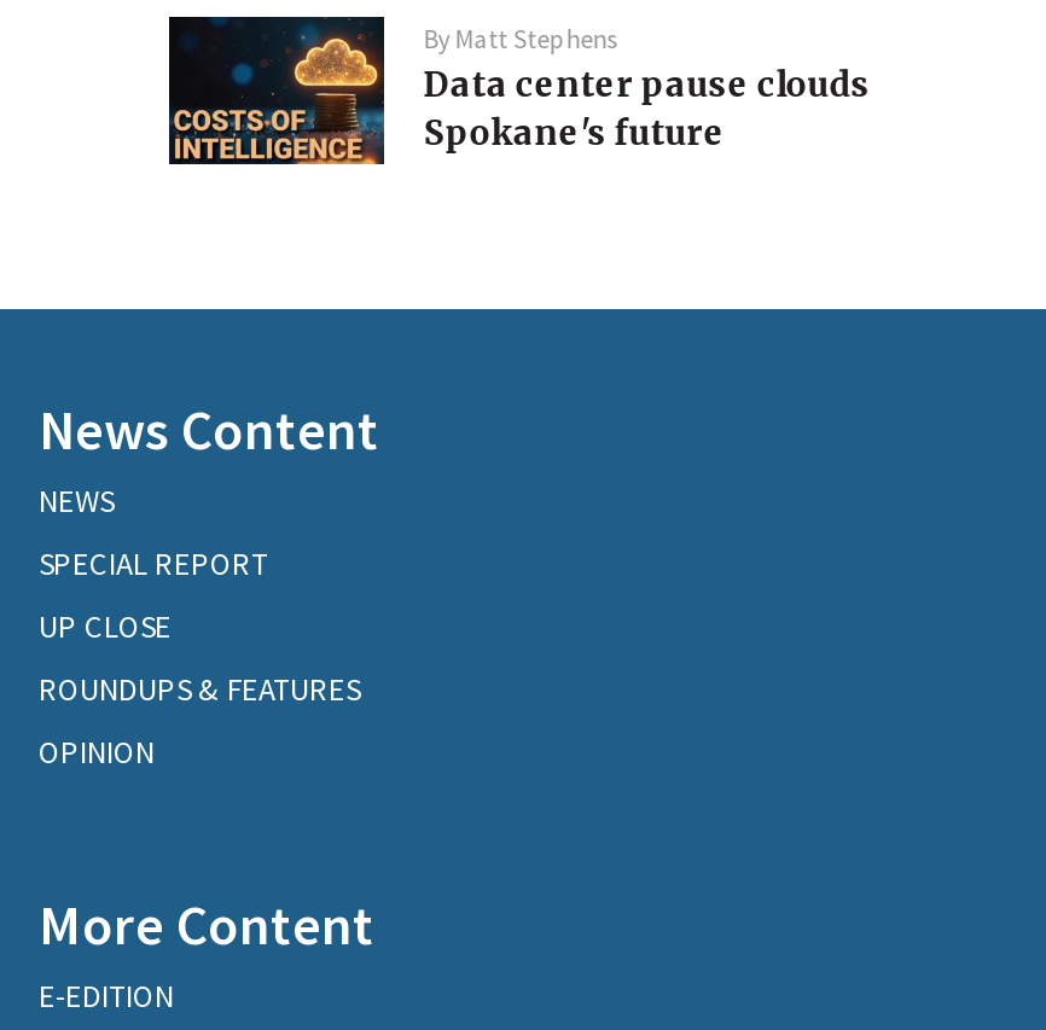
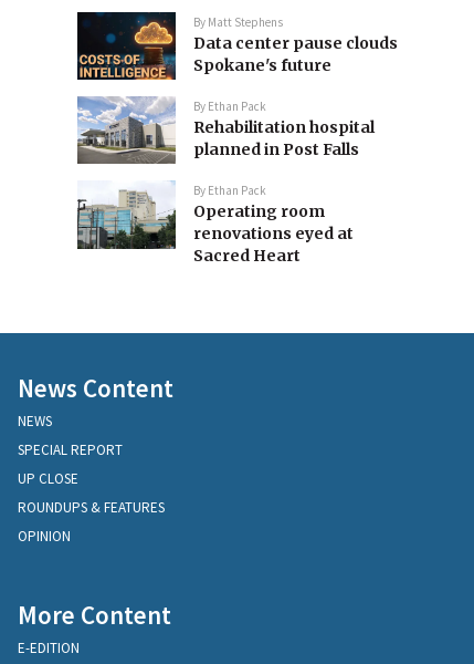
none -> [76,95,375,266] [image] | By Ethan Pack | Rehabilitation hospital | planned in Post Falls | By Ethan Pack | Operating room | renovations eyed at | Sacred Heart
none -> [76,180,177,267] [image]

